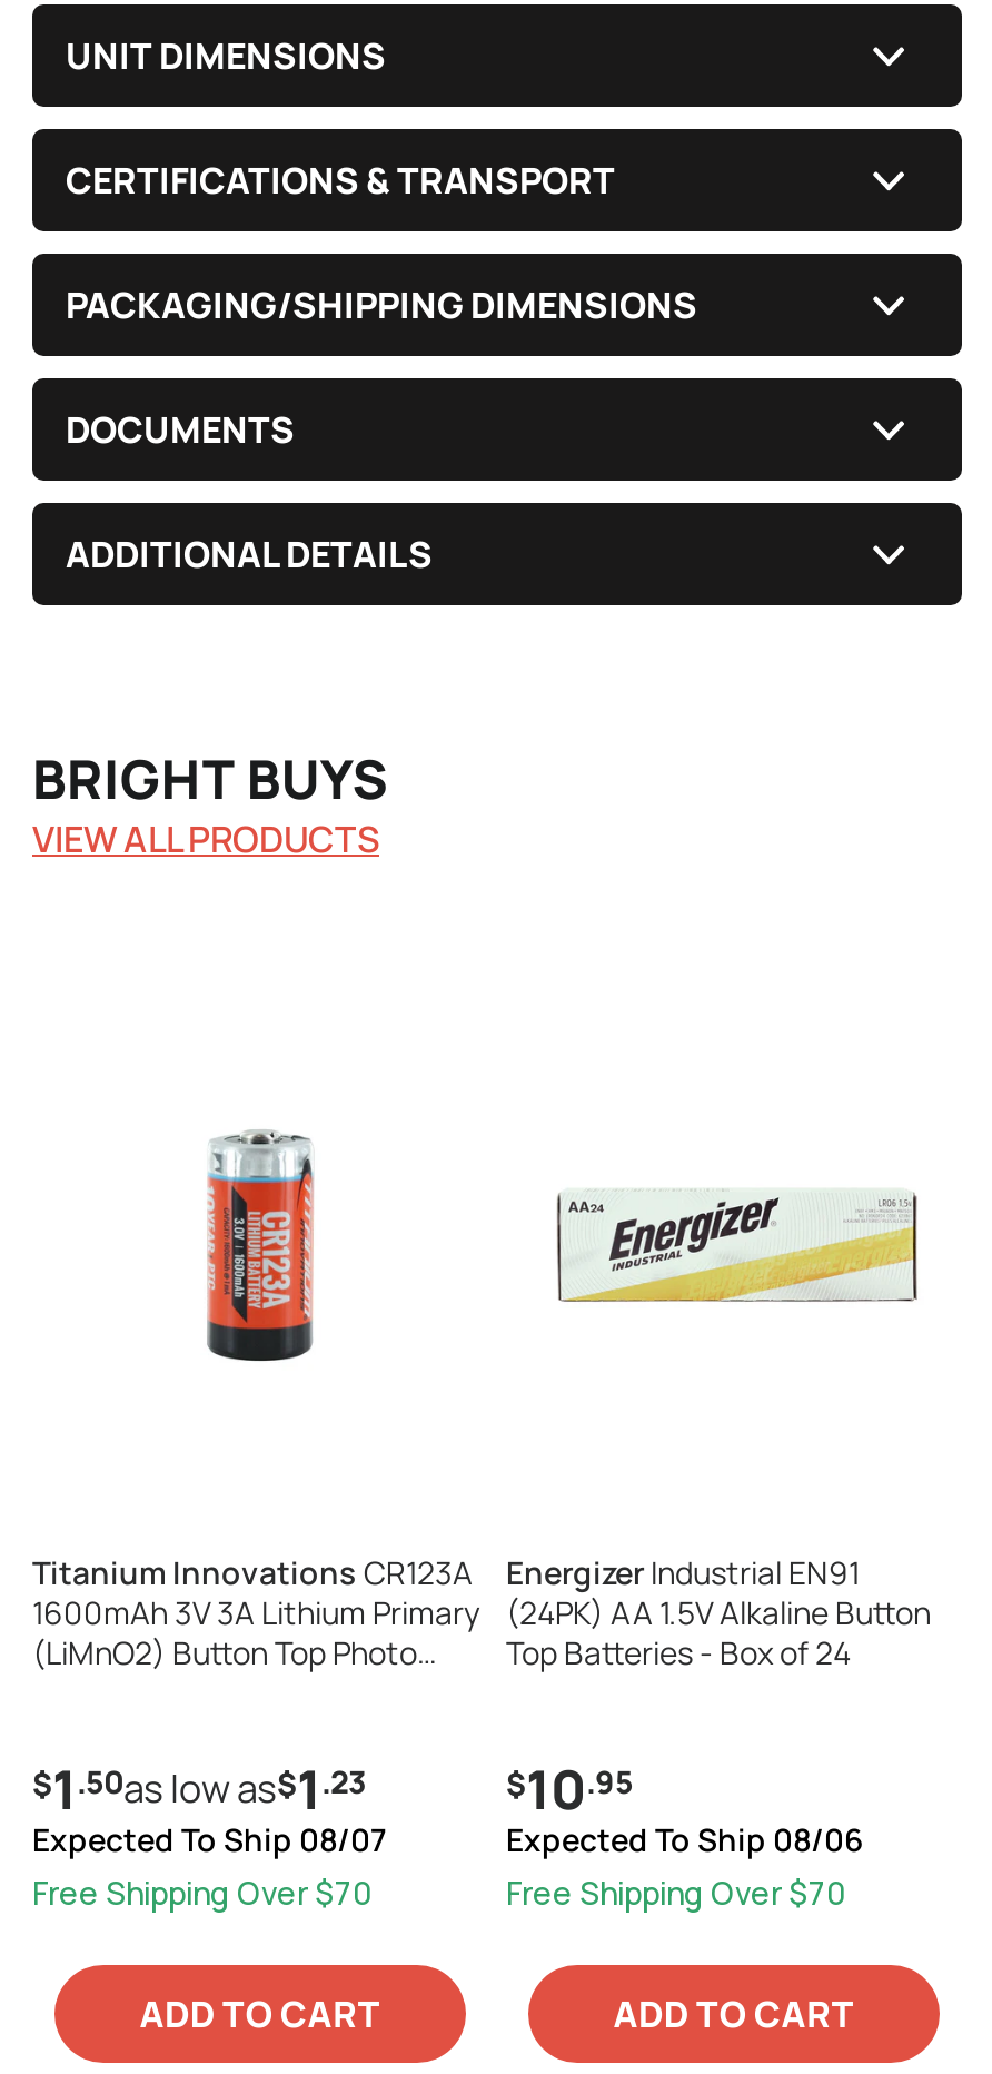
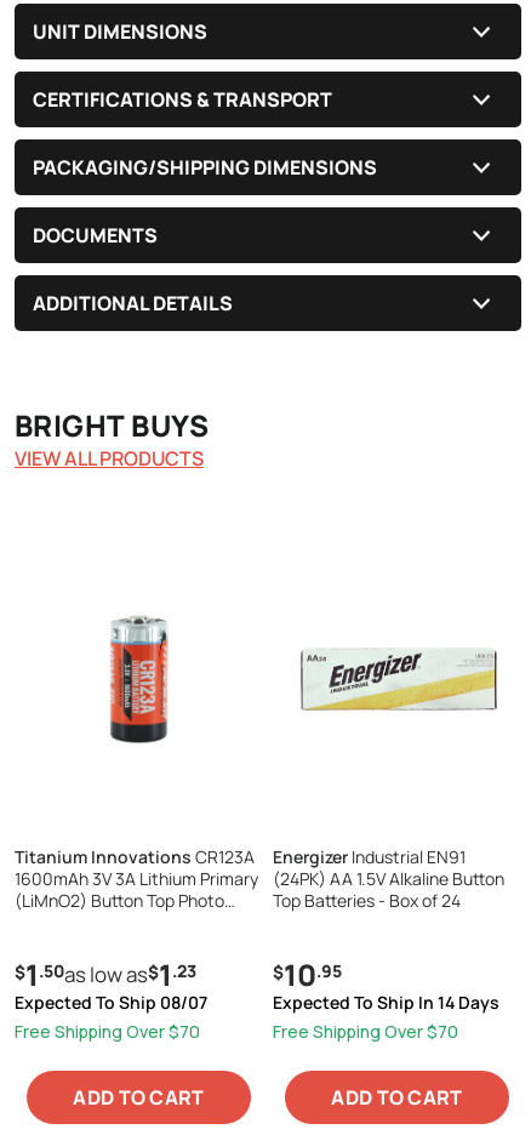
[506,1817,864,1859] Expected To Ship 08/06 -> [273,991,499,1014] Expected To Ship In 14 Days

